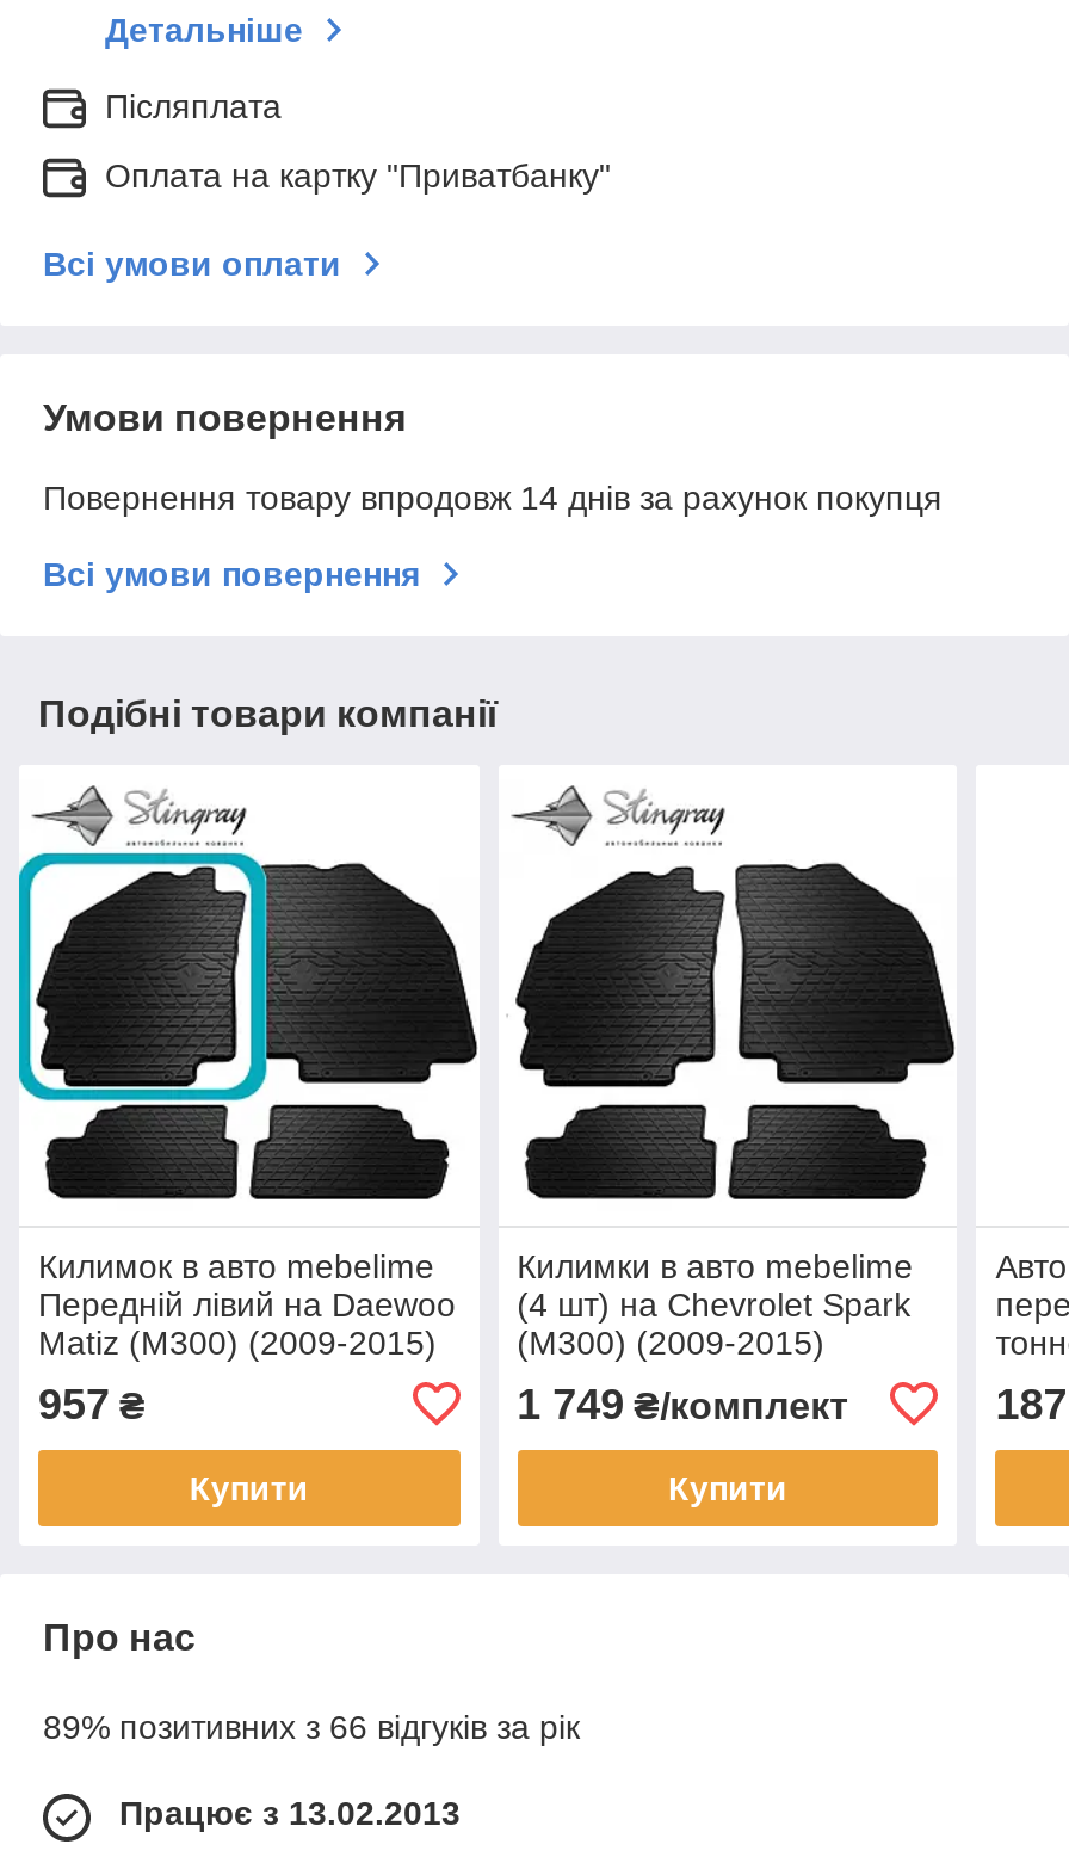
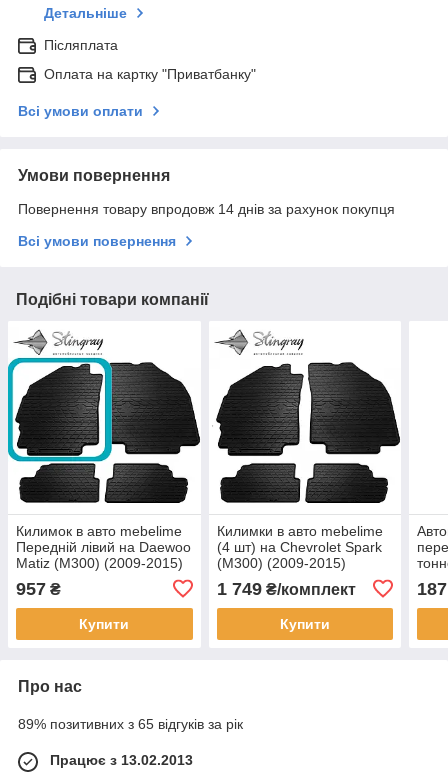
[43,1707,580,1746] 89% позитивних з 66 відгуків за рік -> [18,716,243,732] 89% позитивних з 65 відгуків за рік

